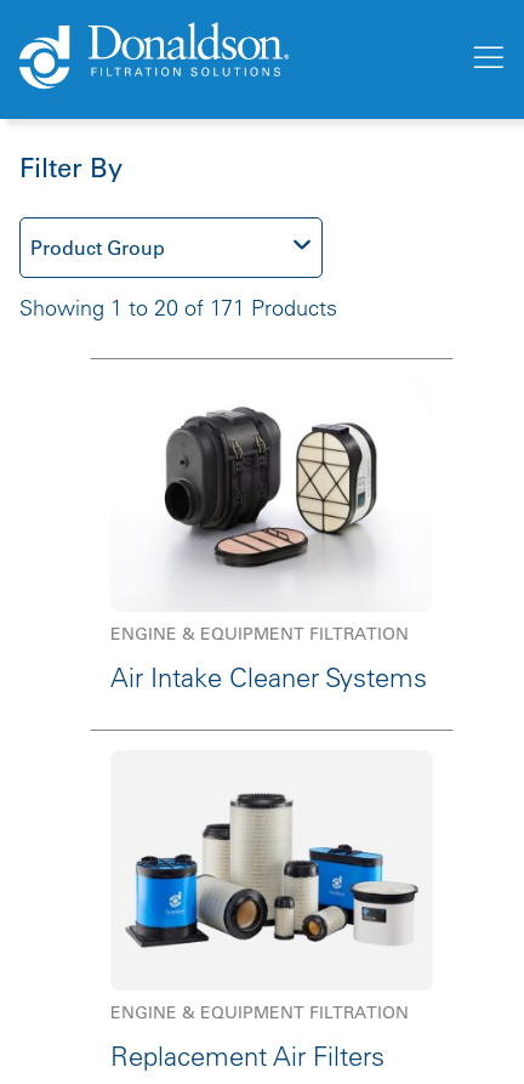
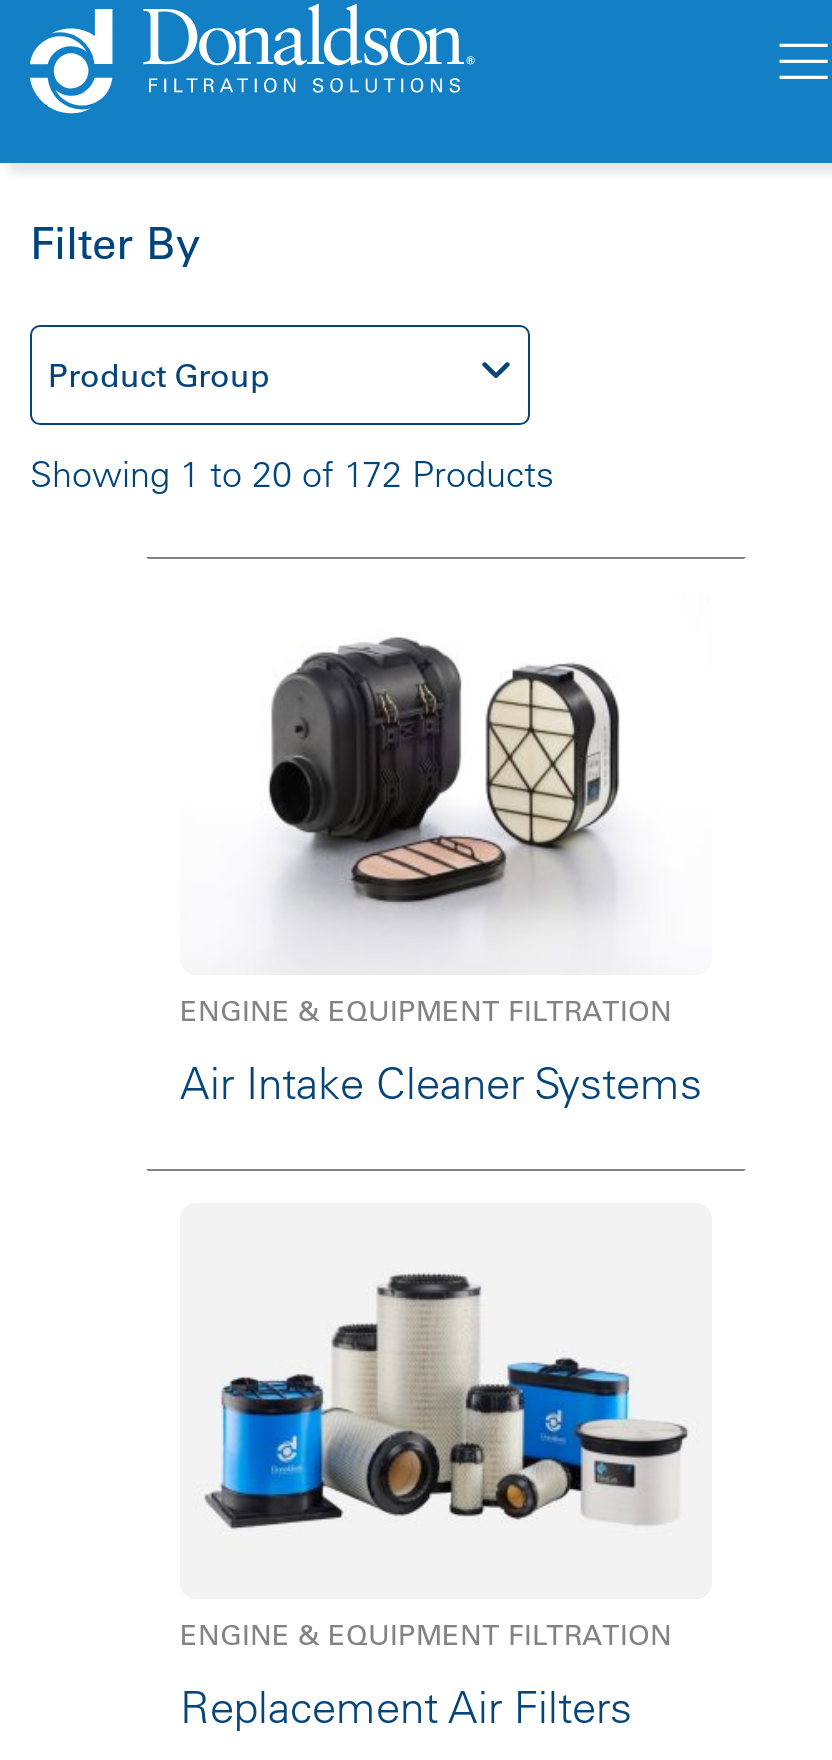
[19,294,337,322] Showing 1 to 20 of 171 Products -> [30,451,554,497] Showing 1 to 20 of 172 Products

